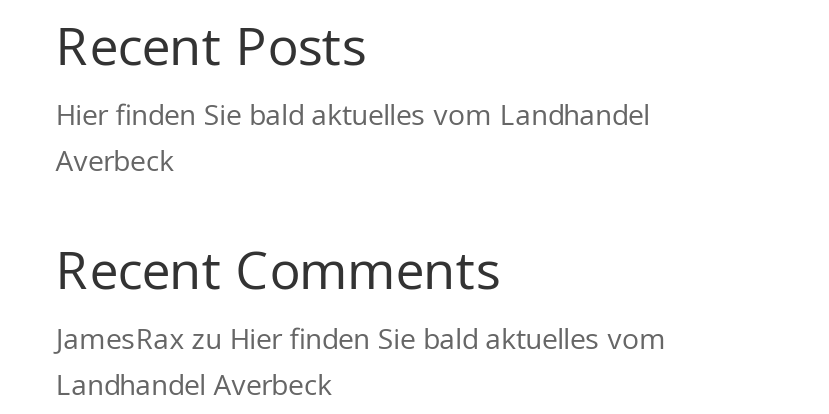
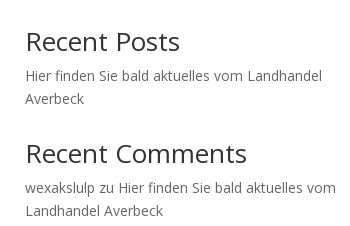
[56,319,666,357] JamesRax zu Hier finden Sie bald aktuelles vom -> [25,178,336,197] wexakslulp zu Hier finden Sie bald aktuelles vom

